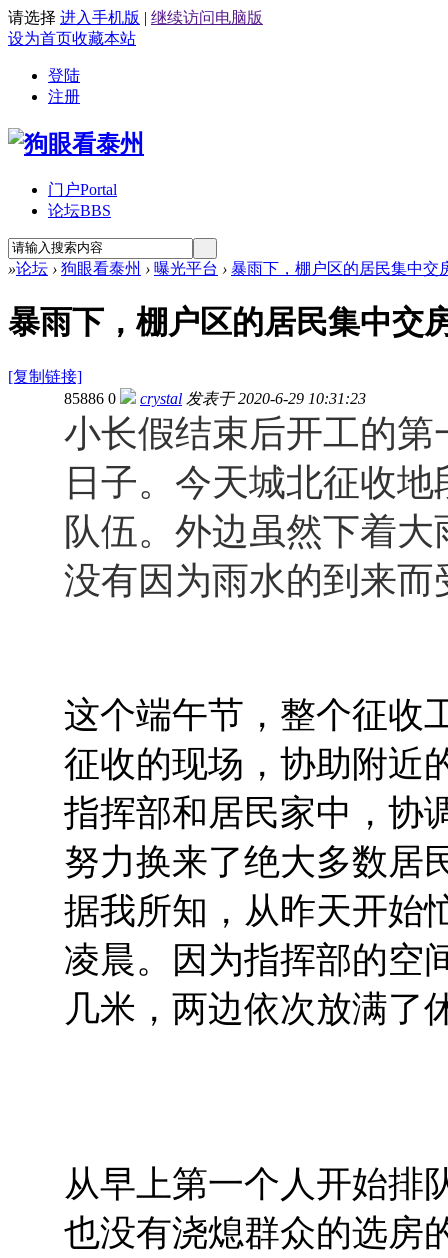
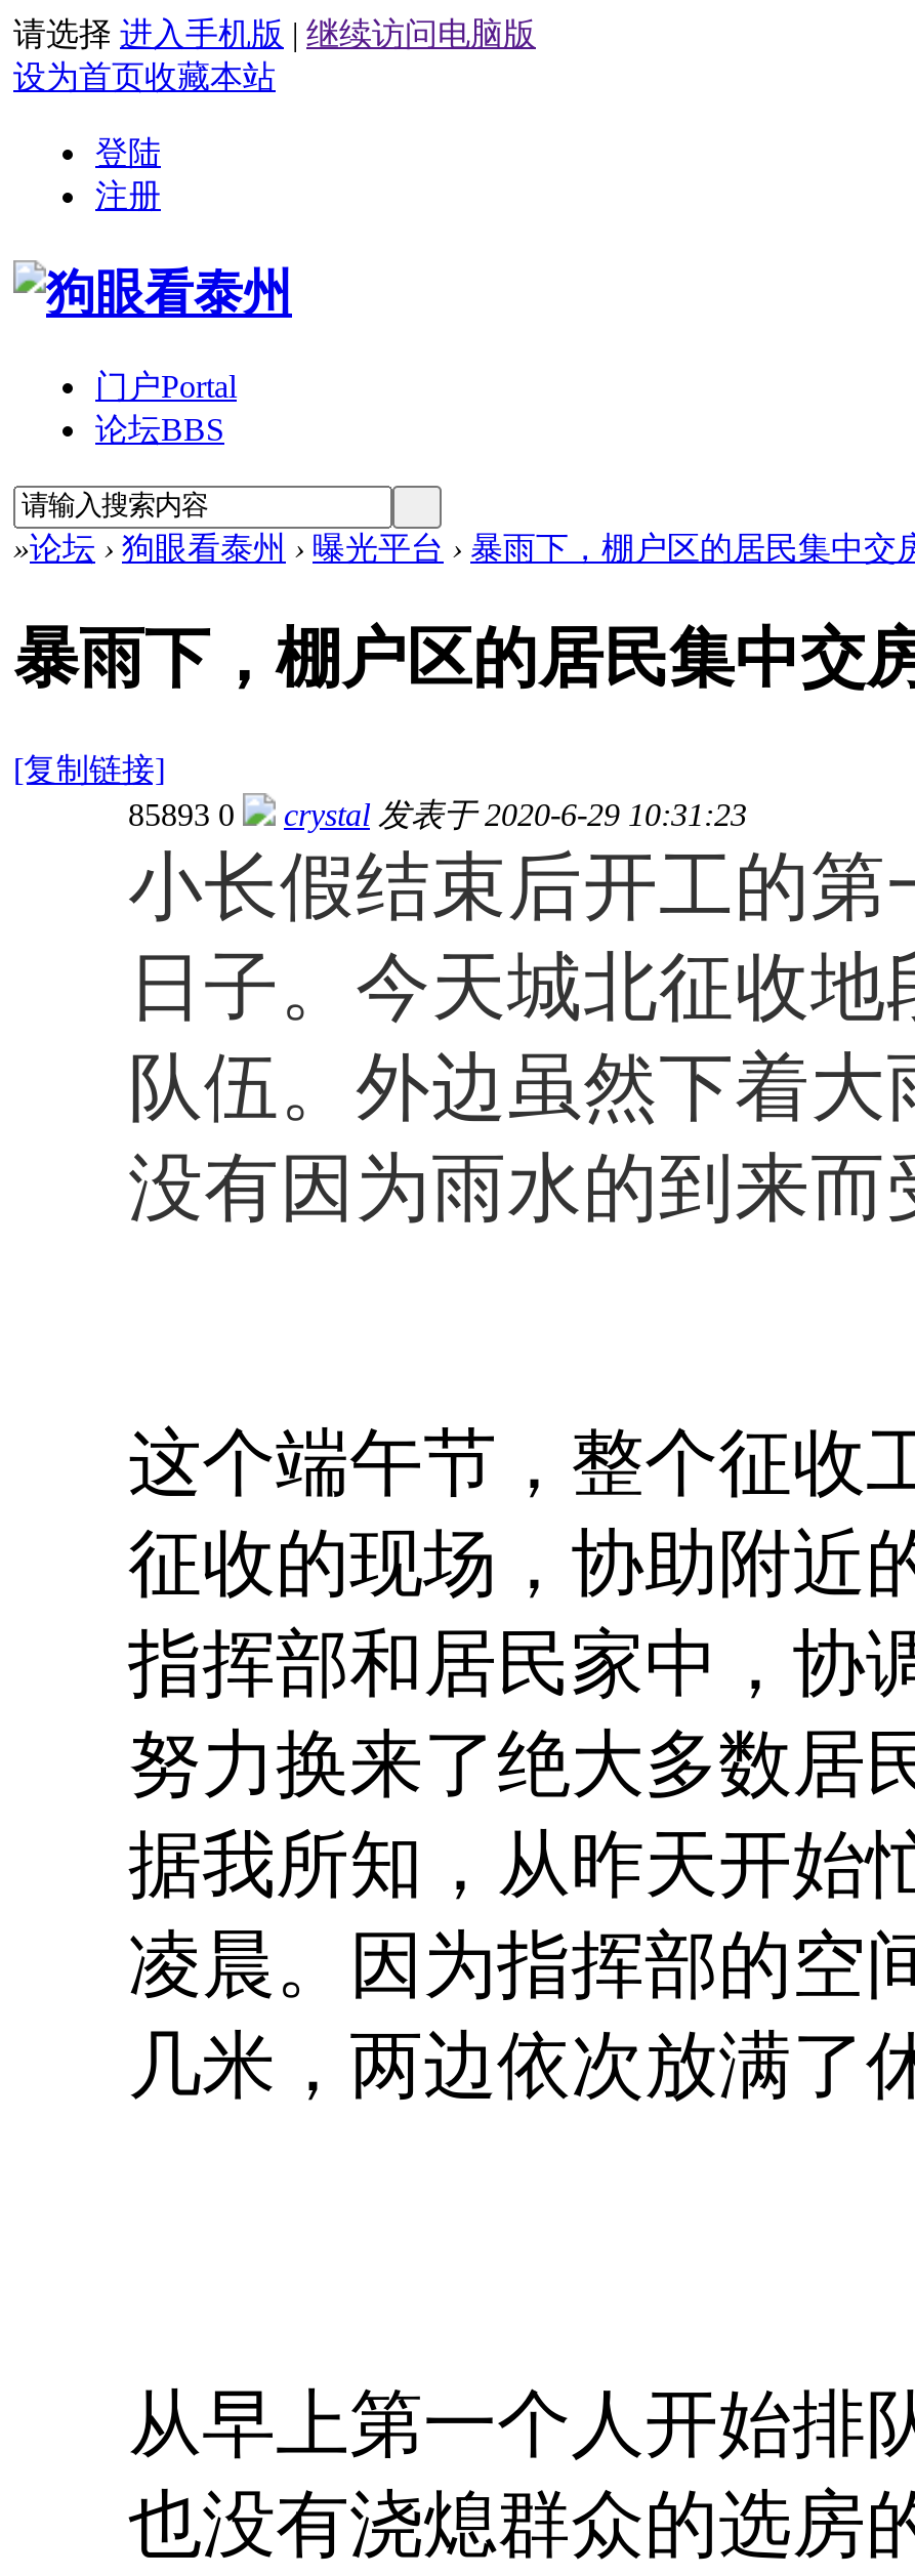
[64,390,366,407] 85886 0 crystal发表于 2020-6-29 10:31:23 -> [128,797,747,832] 85893 0 crystal发表于 2020-6-29 10:31:23

